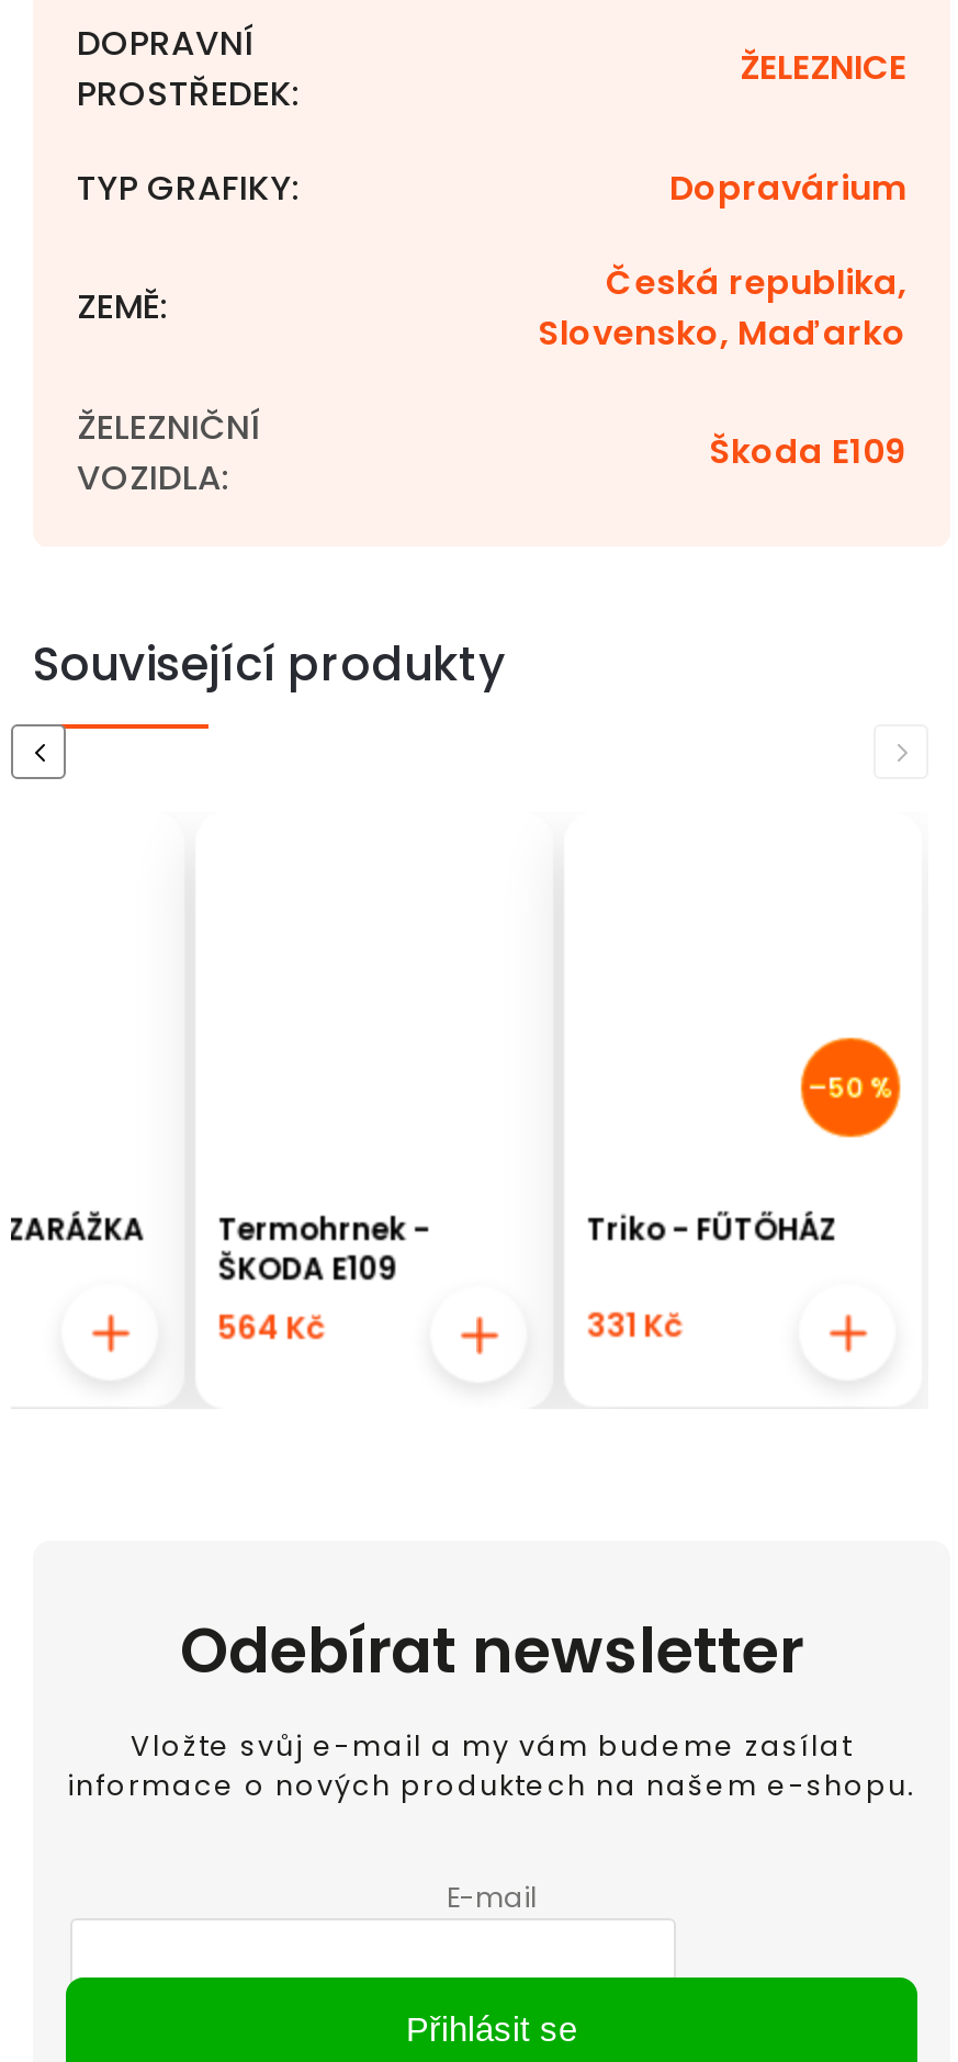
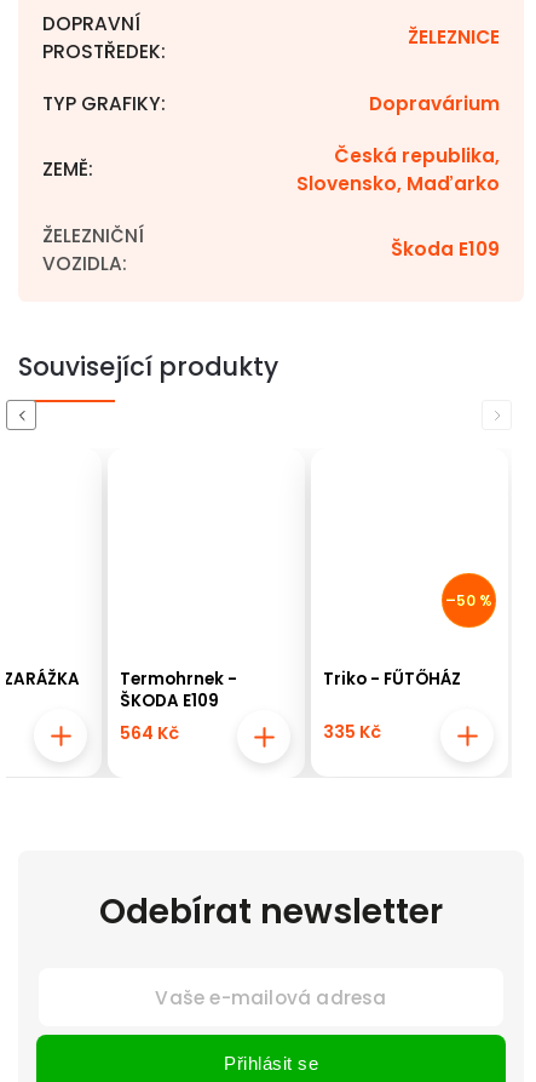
[586,1304,683,1348] 331 Kč -> [323,720,381,744] 335 Kč
[67,1727,916,1916] Vložte svůj e-mail a my vám budeme zasílat | informace o nových produktech na našem e-shopu. | E-mail -> none

